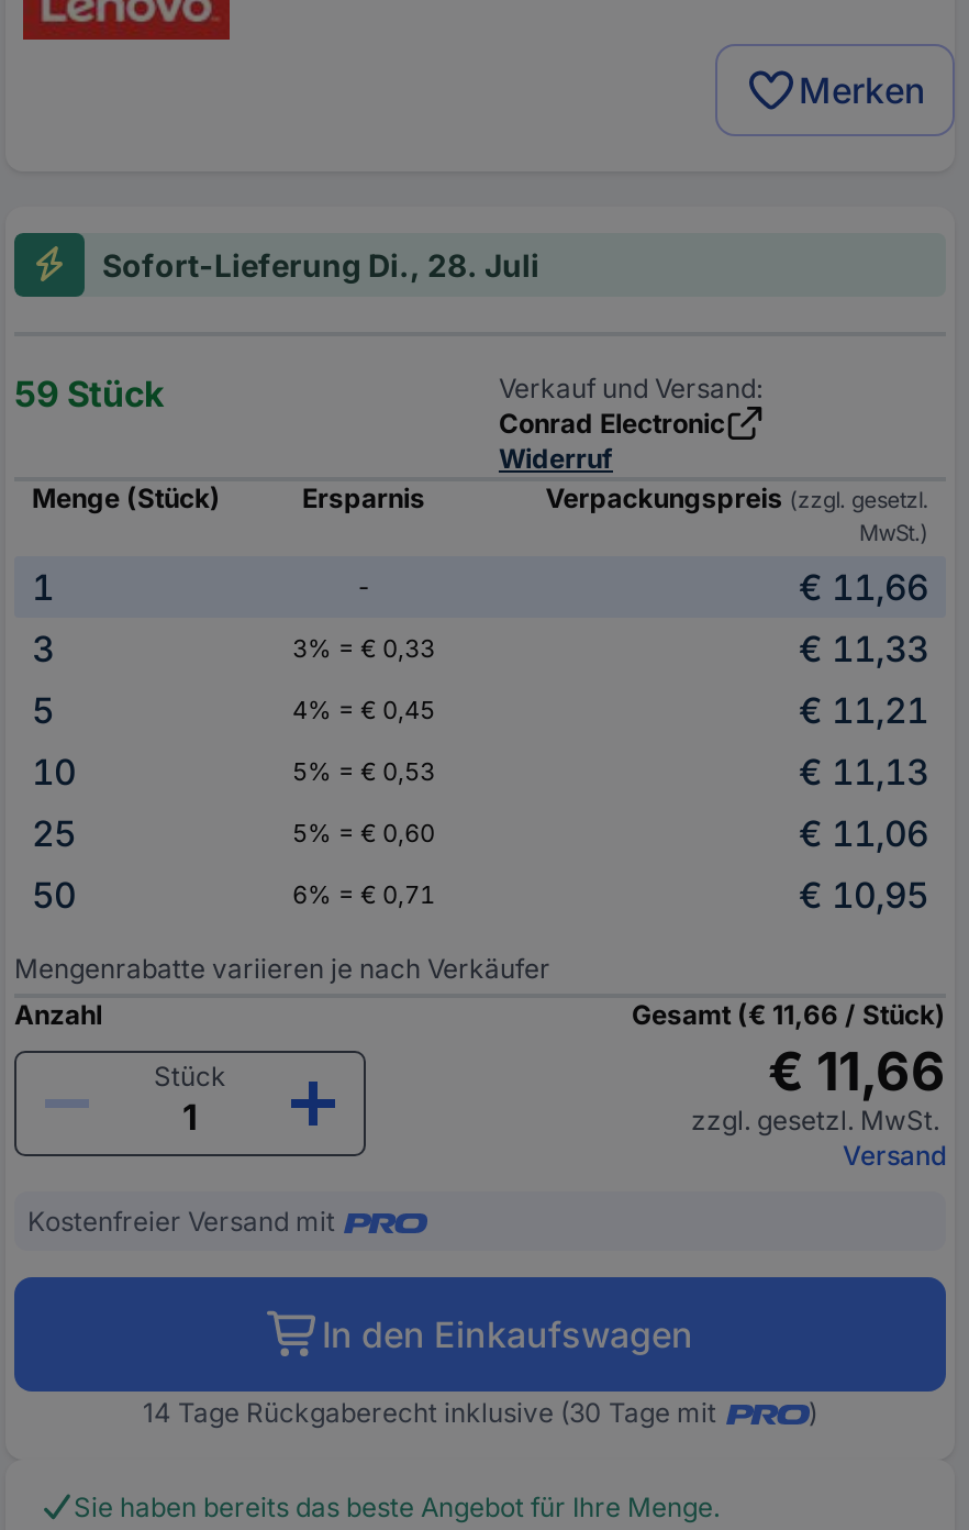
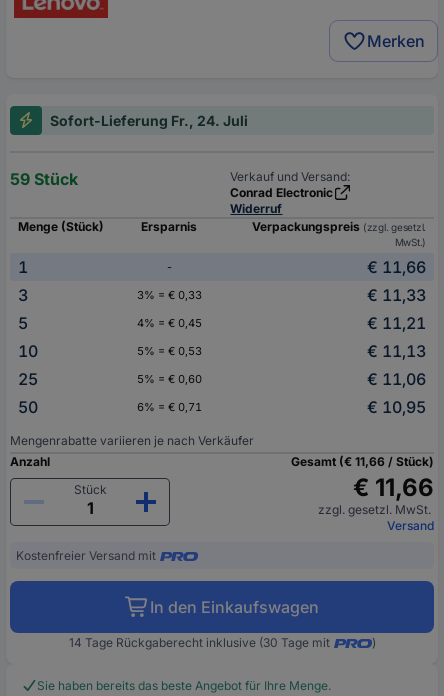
[102,246,539,283] Sofort-Lieferung Di., 28. Juli -> [50,112,248,129] Sofort-Lieferung Fr., 24. Juli

